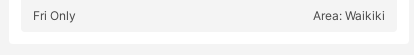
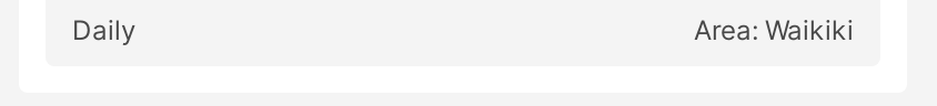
[33,8,76,23] Fri Only -> [72,14,137,47] Daily

